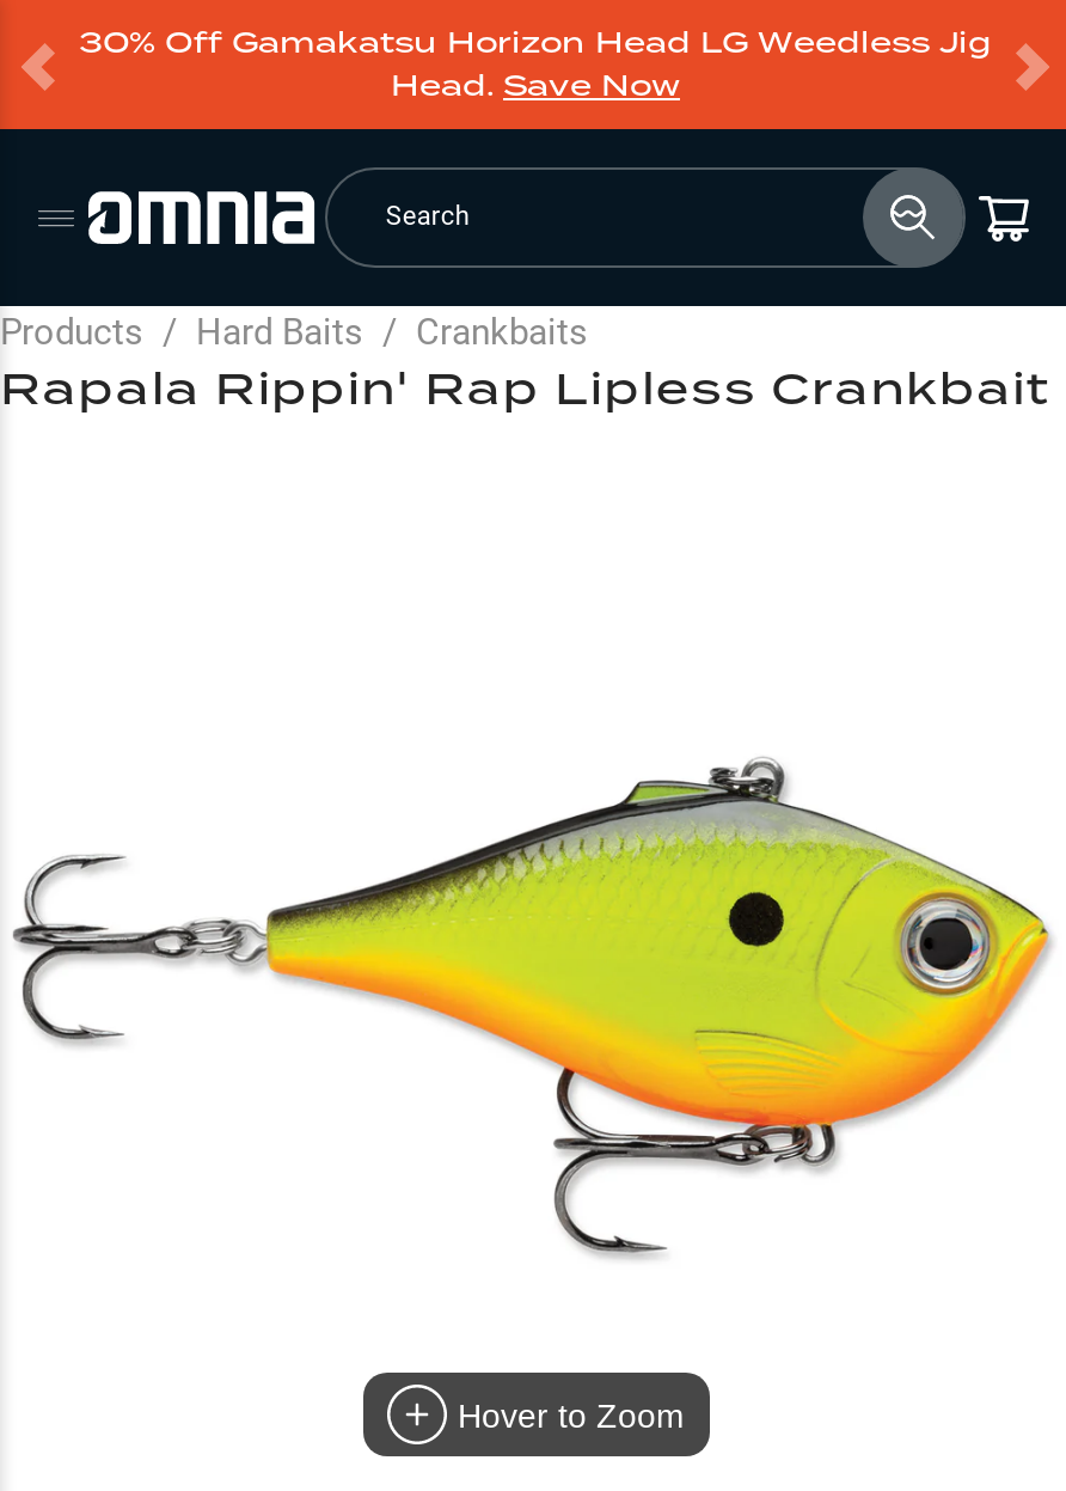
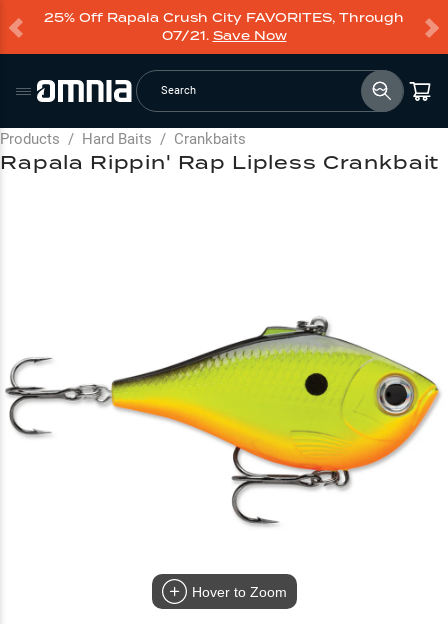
[79,22,992,105] 30% Off Gamakatsu Horizon Head LG Weedless Jig | Head. Save Now -> [44,9,404,44] 25% Off Rapala Crush City FAVORITES, Through | 07/21. Save Now

